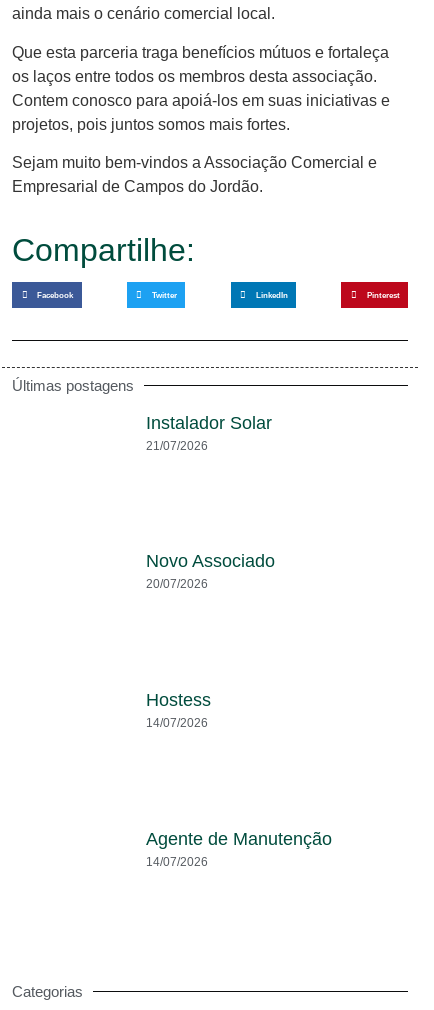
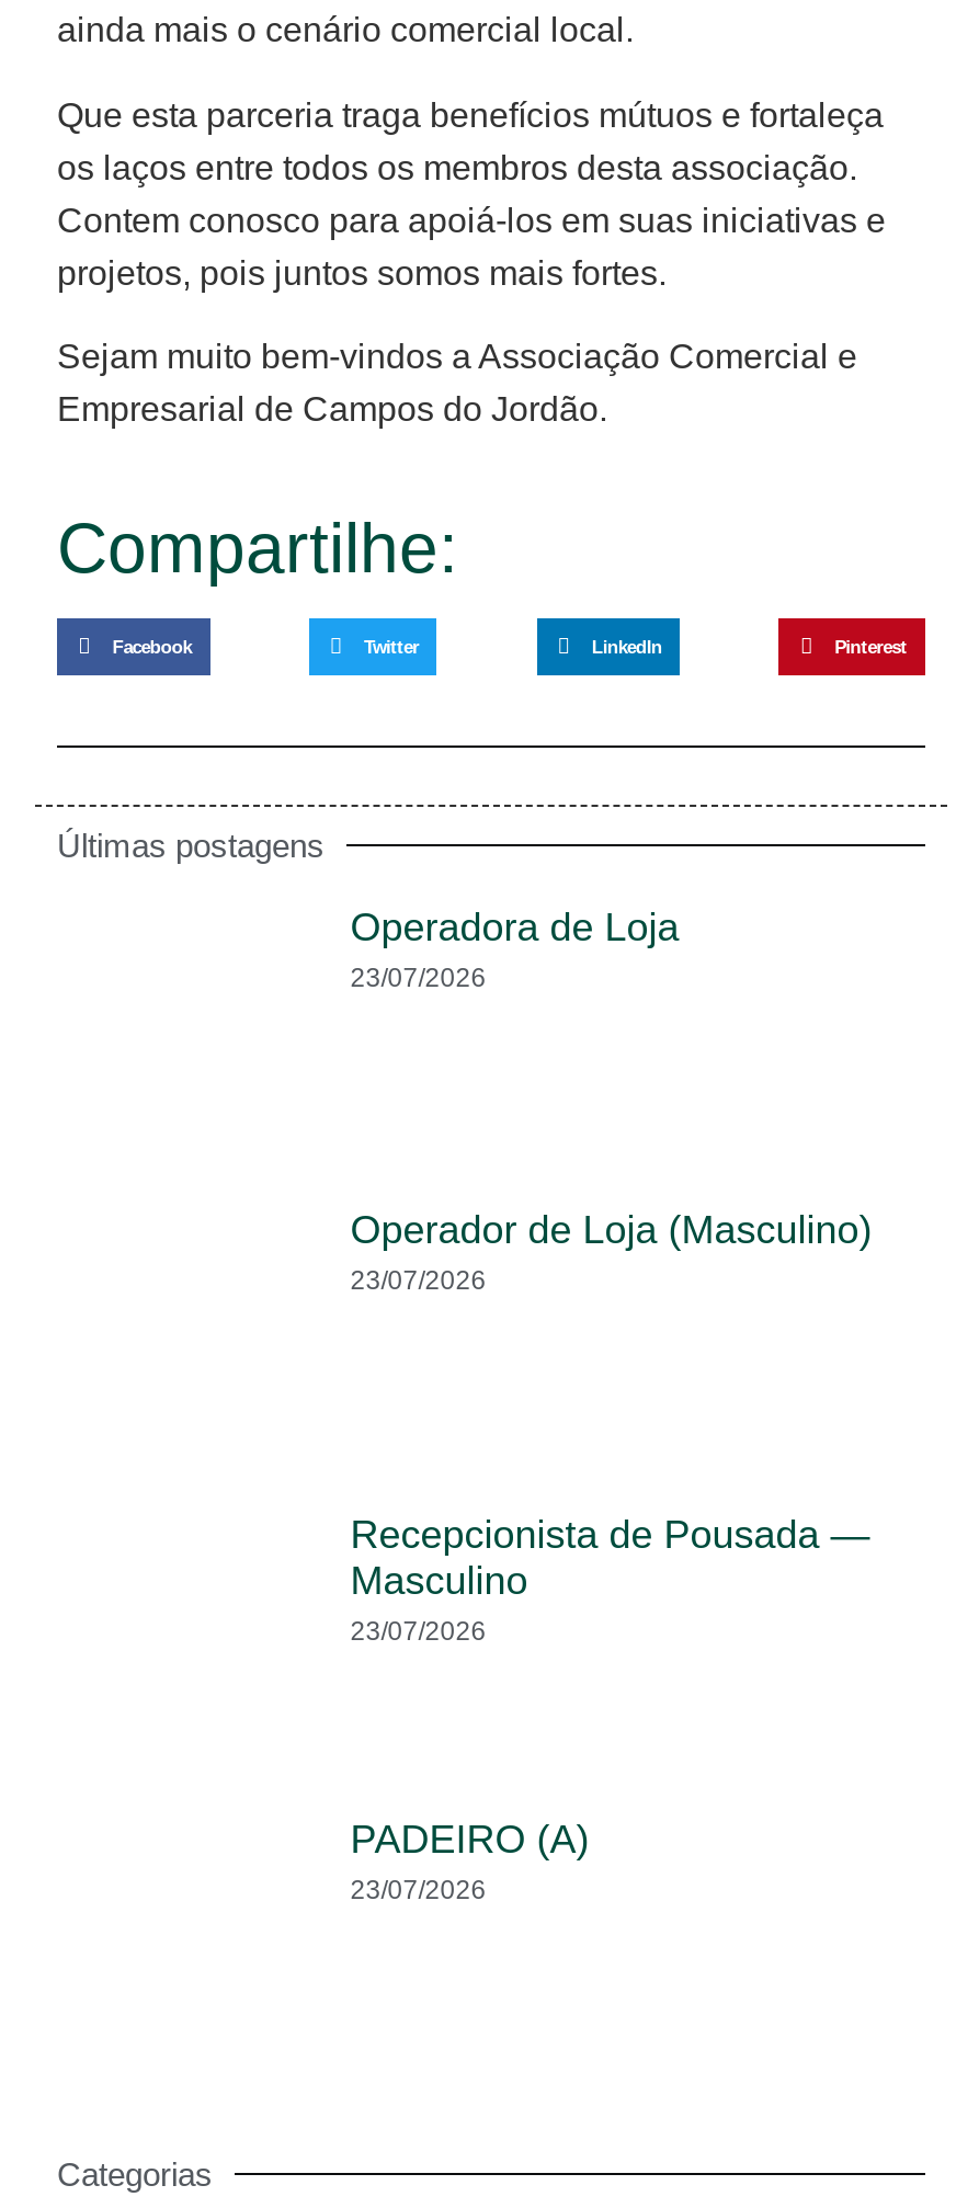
[146,413,272,453] Instalador Solar | 21/07/2026 -> [350,905,679,993] Operadora de Loja | 23/07/2026
[146,551,275,591] Novo Associado | 20/07/2026 -> [350,1209,872,1297] Operador de Loja (Masculino) | 23/07/2026
[146,690,211,730] Hostess | 14/07/2026 -> [350,1513,870,1647] Recepcionista de Pousada — | Masculino | 23/07/2026
[146,829,332,869] Agente de Manutenção | 14/07/2026 -> [350,1818,589,1905] PADEIRO (A) | 23/07/2026

